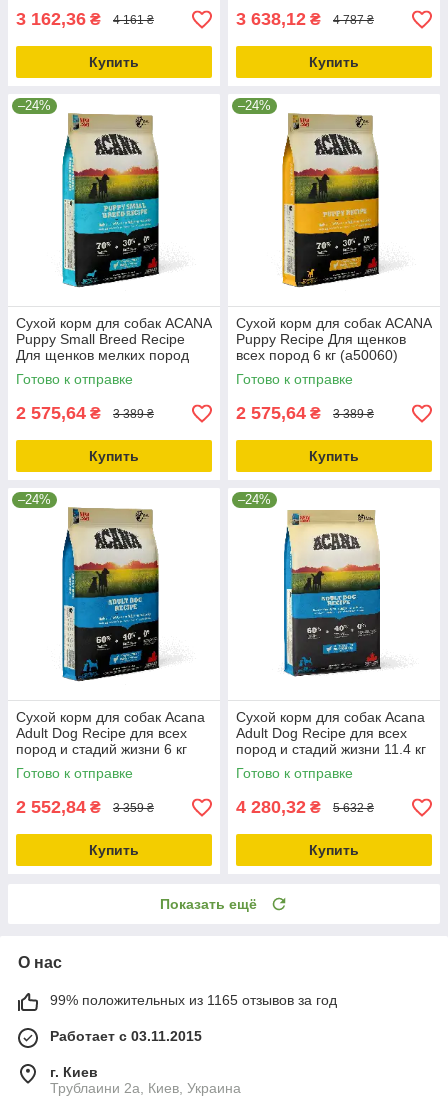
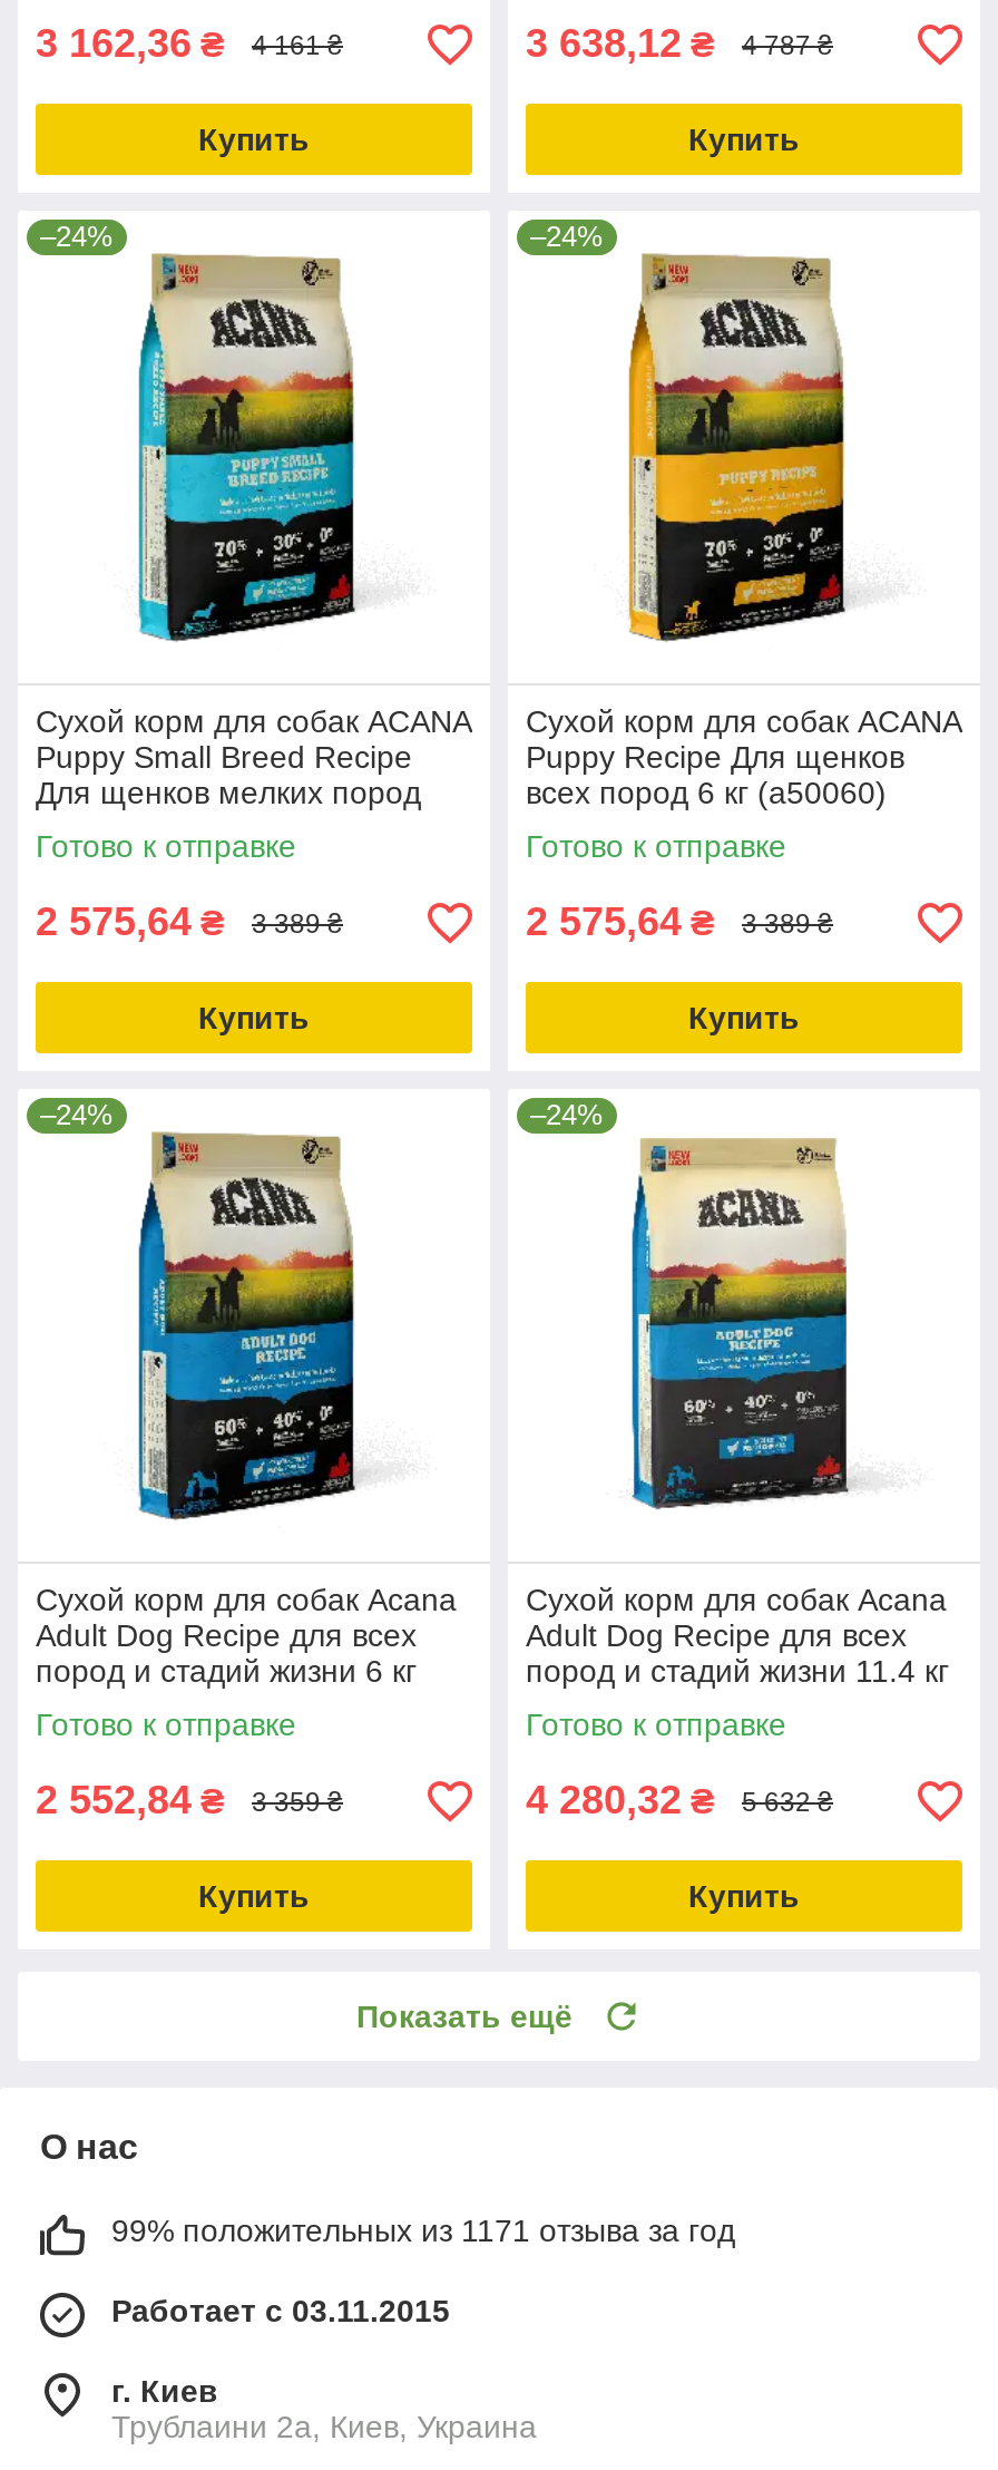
[50,992,337,1008] 99% положительных из 1165 отзывов за год -> [111,2213,735,2249] 99% положительных из 1171 отзыва за год

